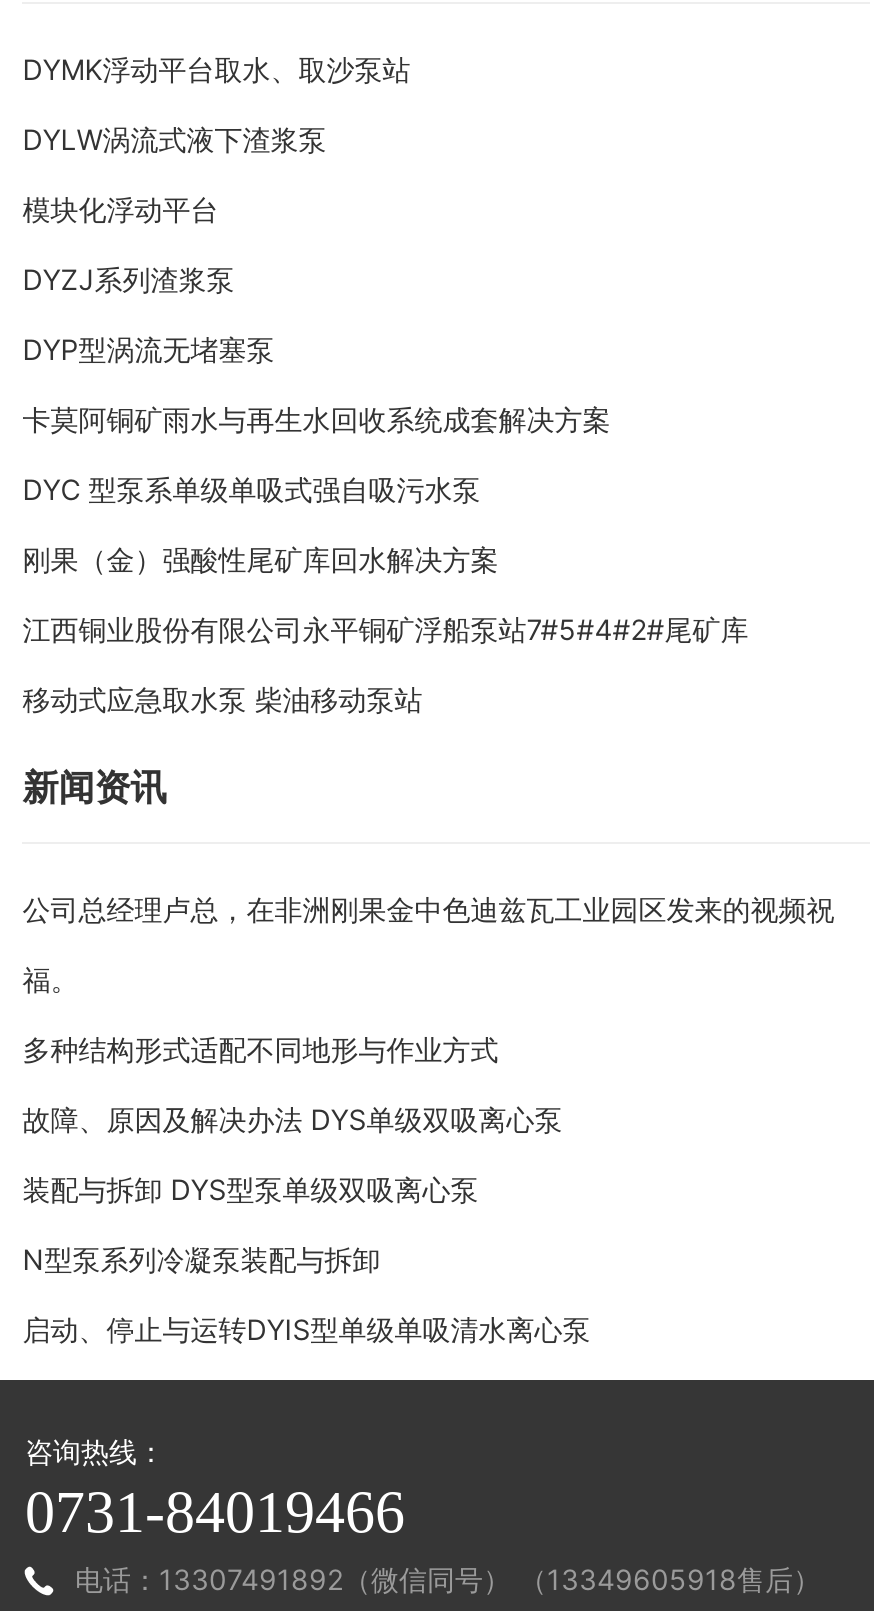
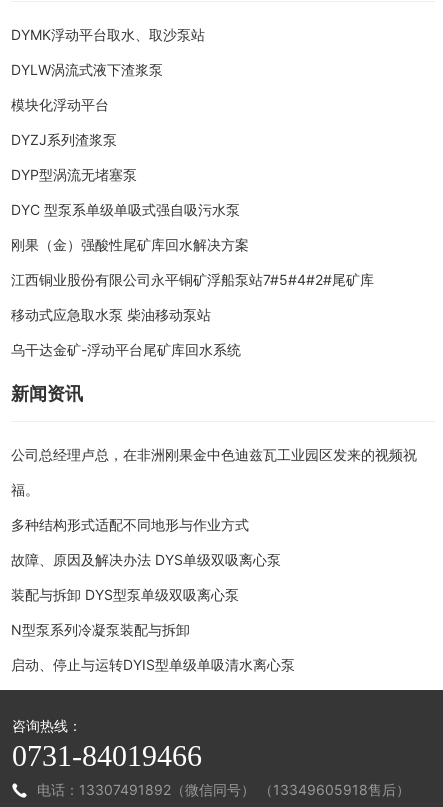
[22,402,610,436] 卡莫阿铜矿雨水与再生水回收系统成套解决方案 -> none
moved [22,472,748,716] -> [11,201,374,323]: DYC 型泵系单级单吸式强自吸污水泵 | 刚果（金）强酸性尾矿库回水解决方案 | 江西铜业股份有限公司永平铜矿浮船泵站7#5#4#2#尾矿库 | 移动式应急取水泵 柴油移动泵站
none -> [11,341,241,358] 乌干达金矿-浮动平台尾矿库回水系统

